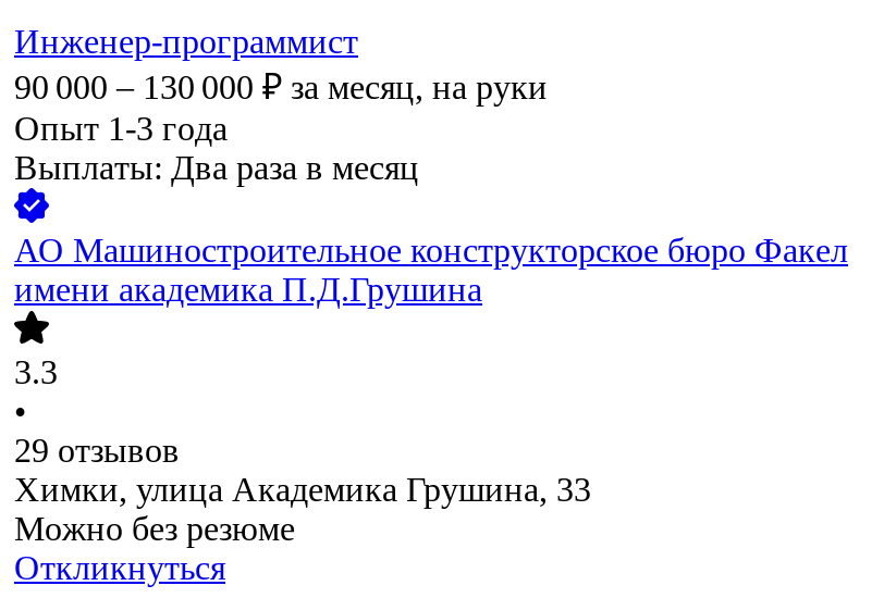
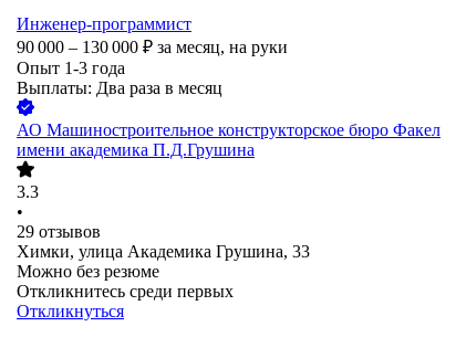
none -> [17,282,234,301] Откликнитесь среди первых

